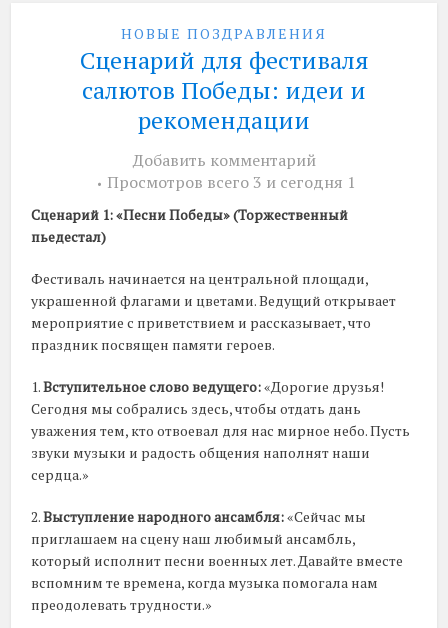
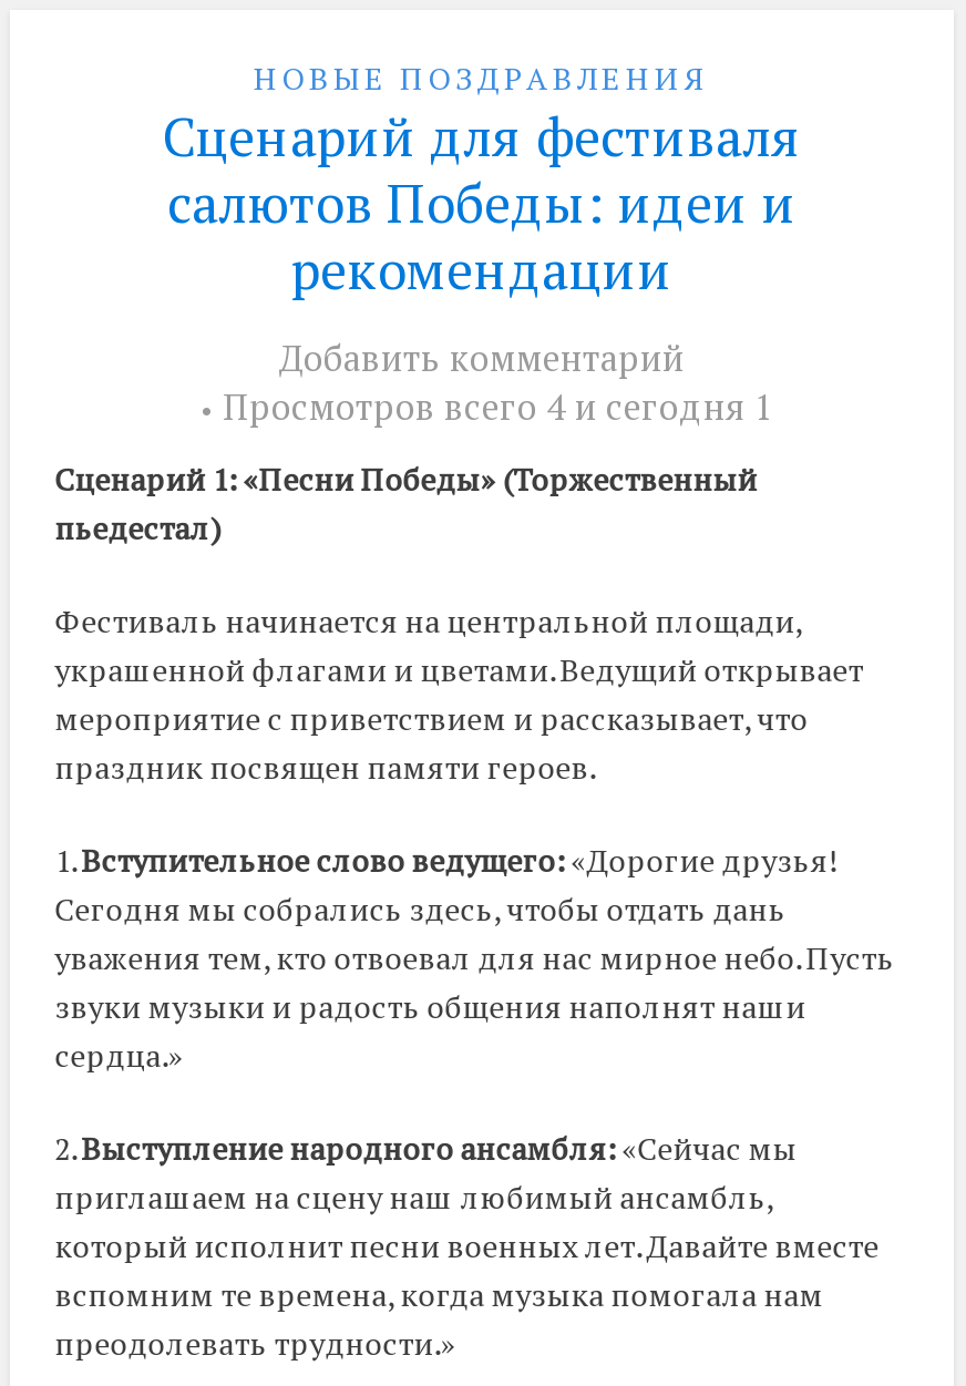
[107,171,356,193] Просмотров всего 3 и сегодня 1 -> [223,382,774,431] Просмотров всего 4 и сегодня 1

